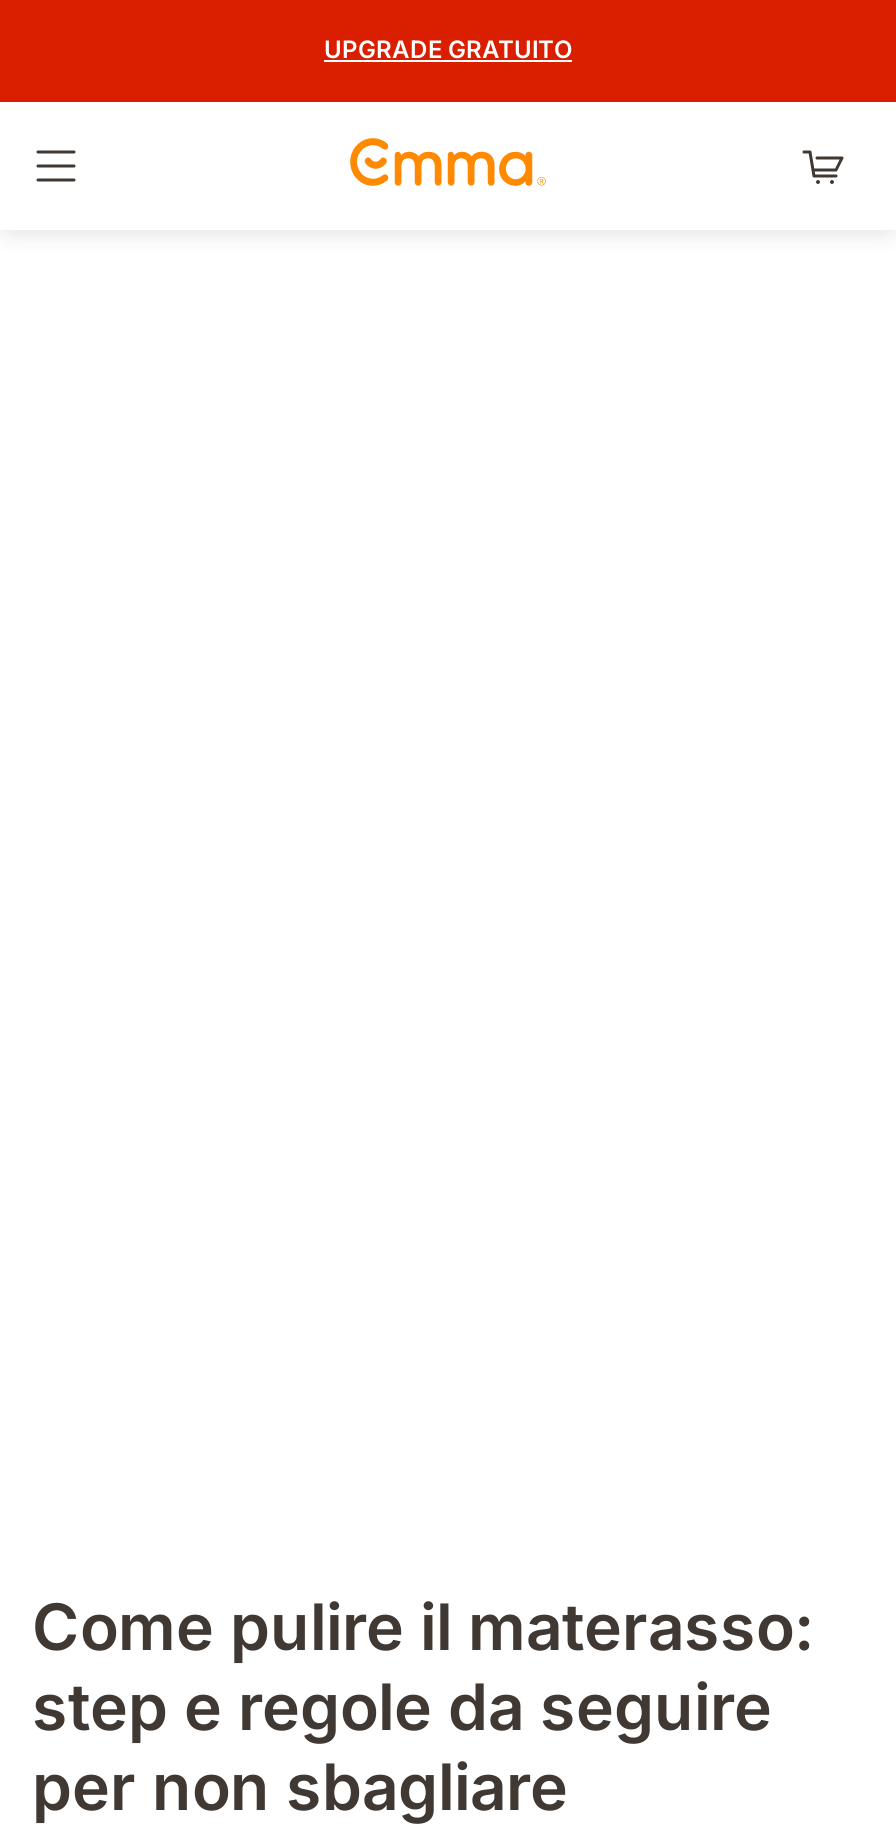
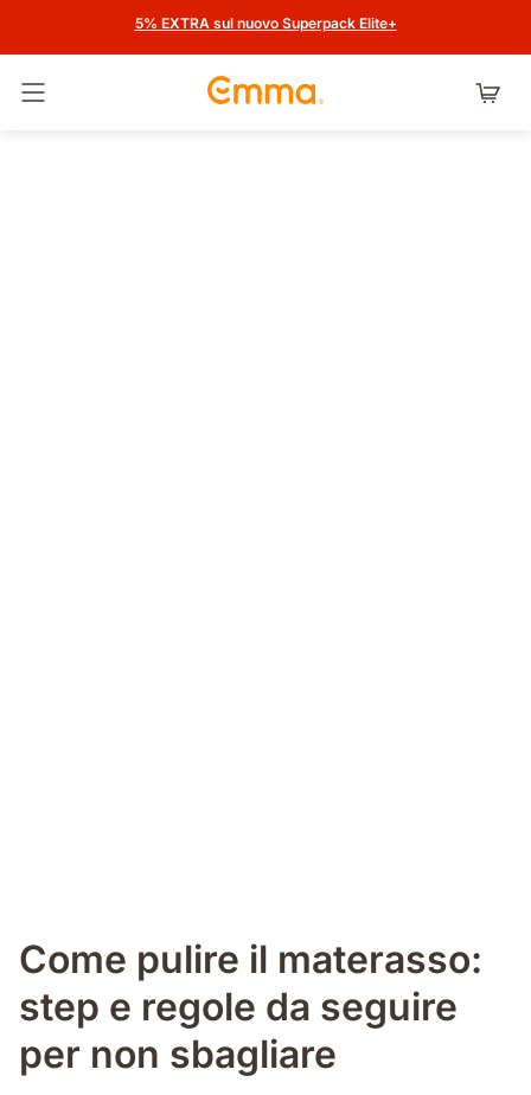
[324,34,572,64] UPGRADE GRATUITO -> [135,14,396,32] 5% EXTRA sul nuovo Superpack Elite+

